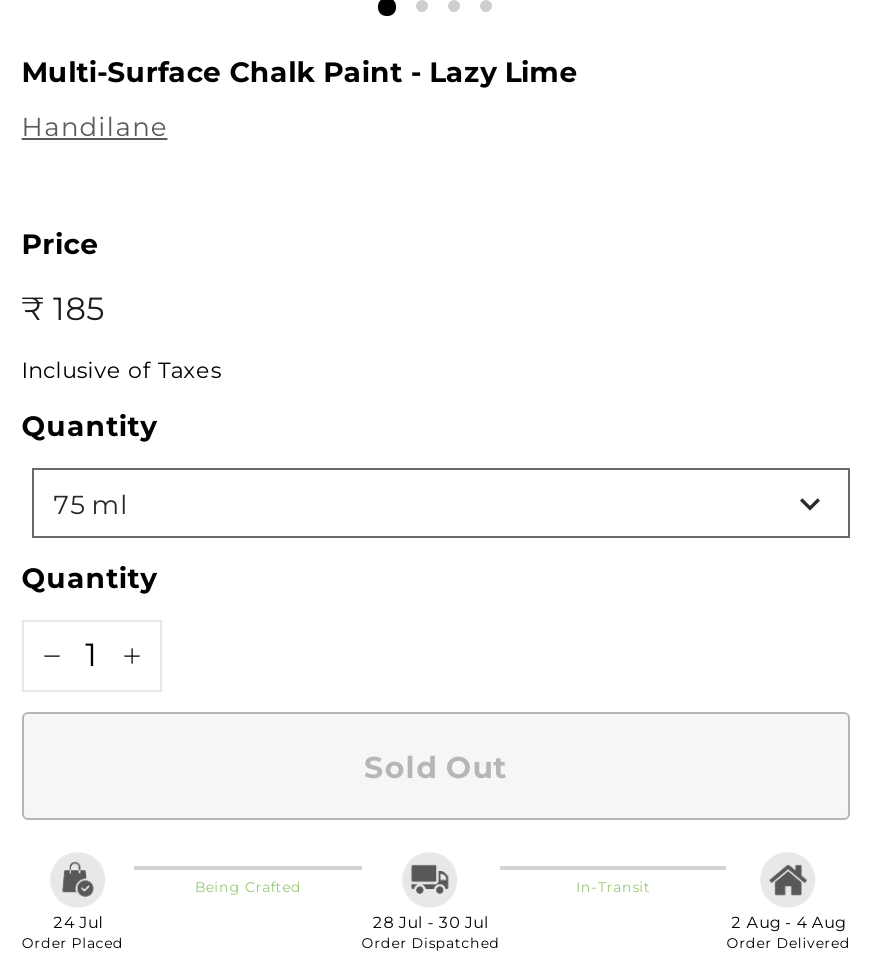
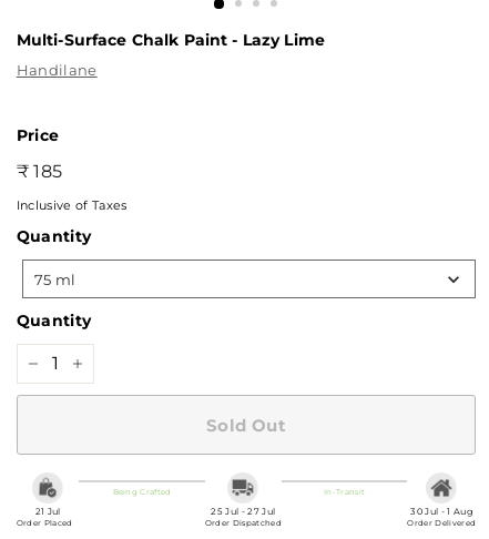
[53,913,103,933] 24 Jul -> [35,506,61,517] 21 Jul
[373,913,489,933] 28 Jul - 30 Jul -> [211,506,275,517] 25 Jul - 27 Jul
[731,913,846,933] 2 Aug - 4 Aug -> [411,506,472,517] 30 Jul - 1 Aug

